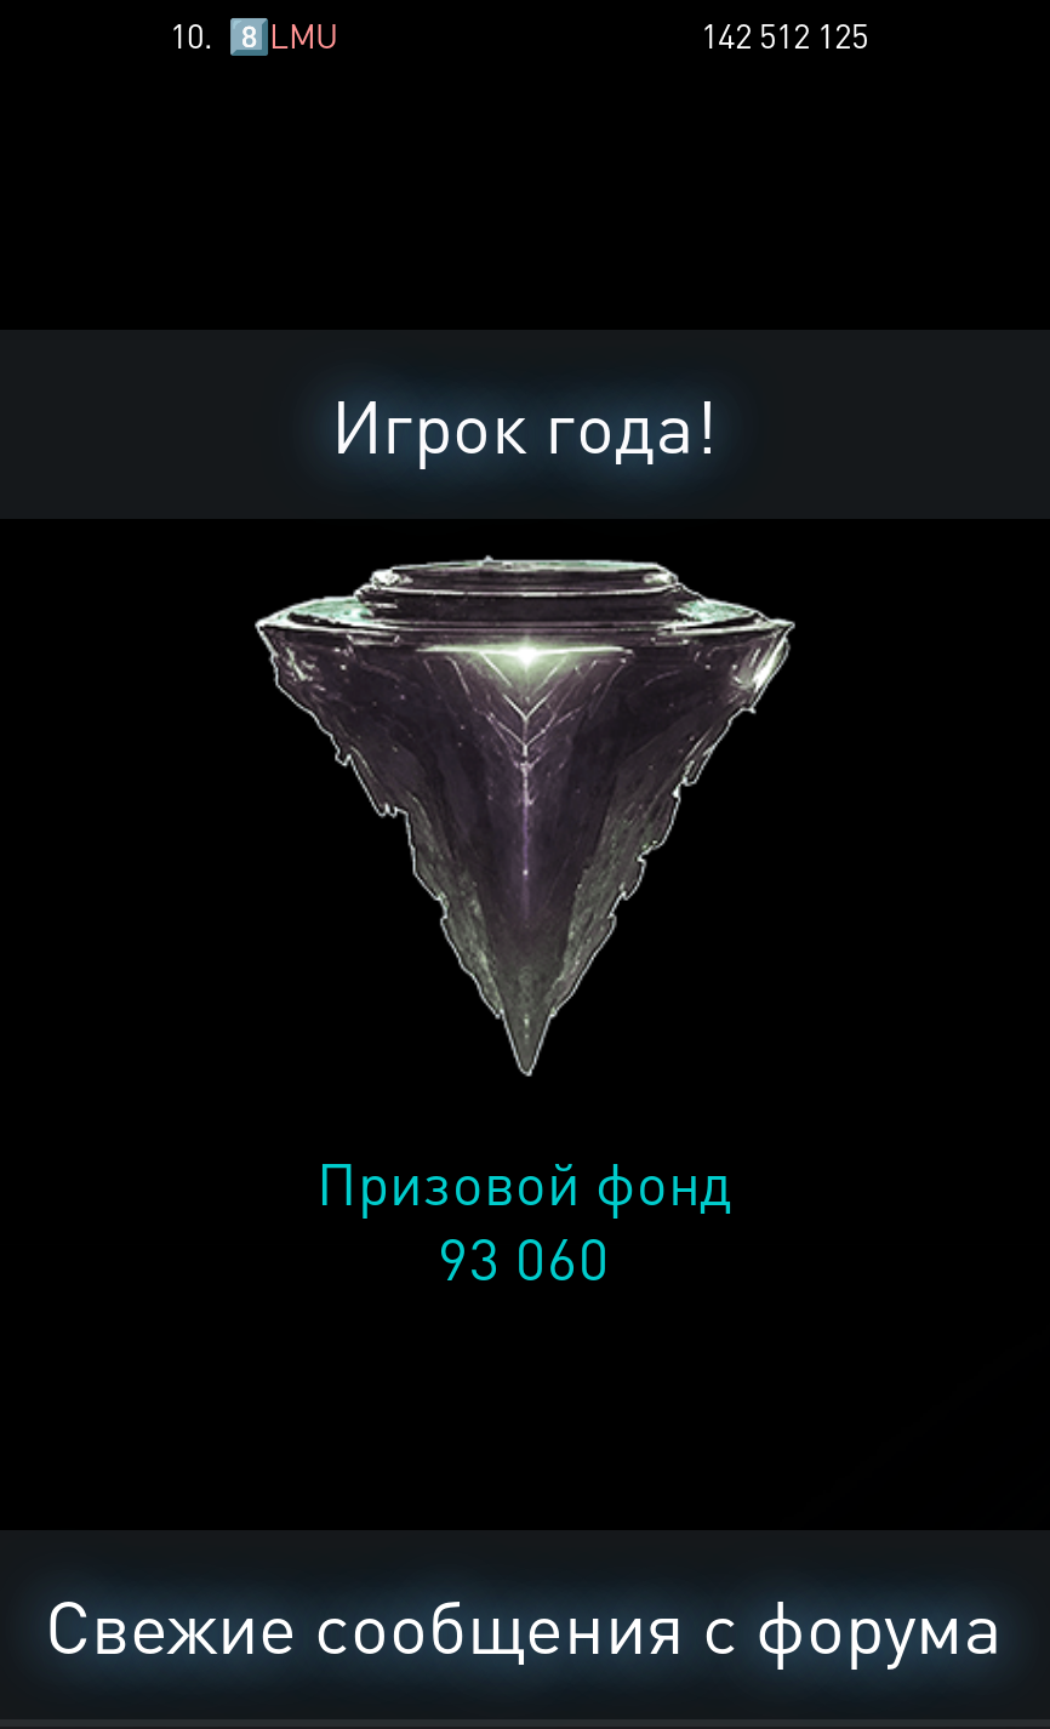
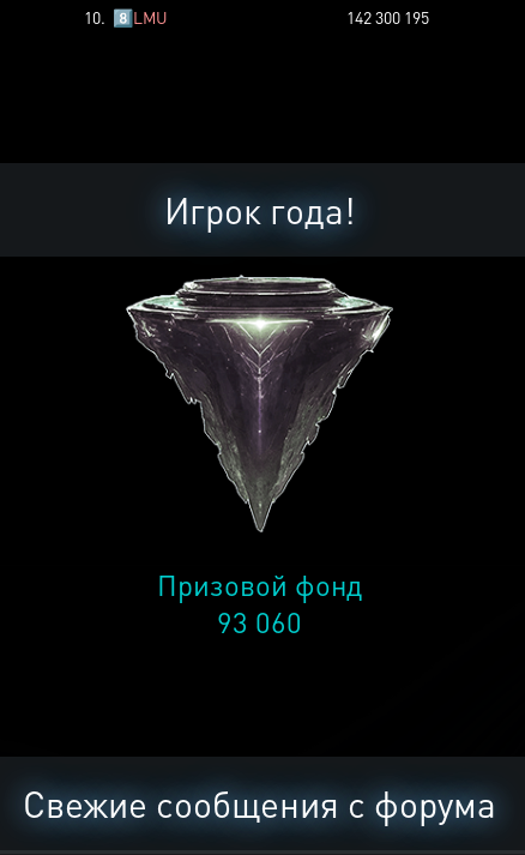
[701,12,868,56] 142 512 125 -> [346,6,429,28] 142 300 195

